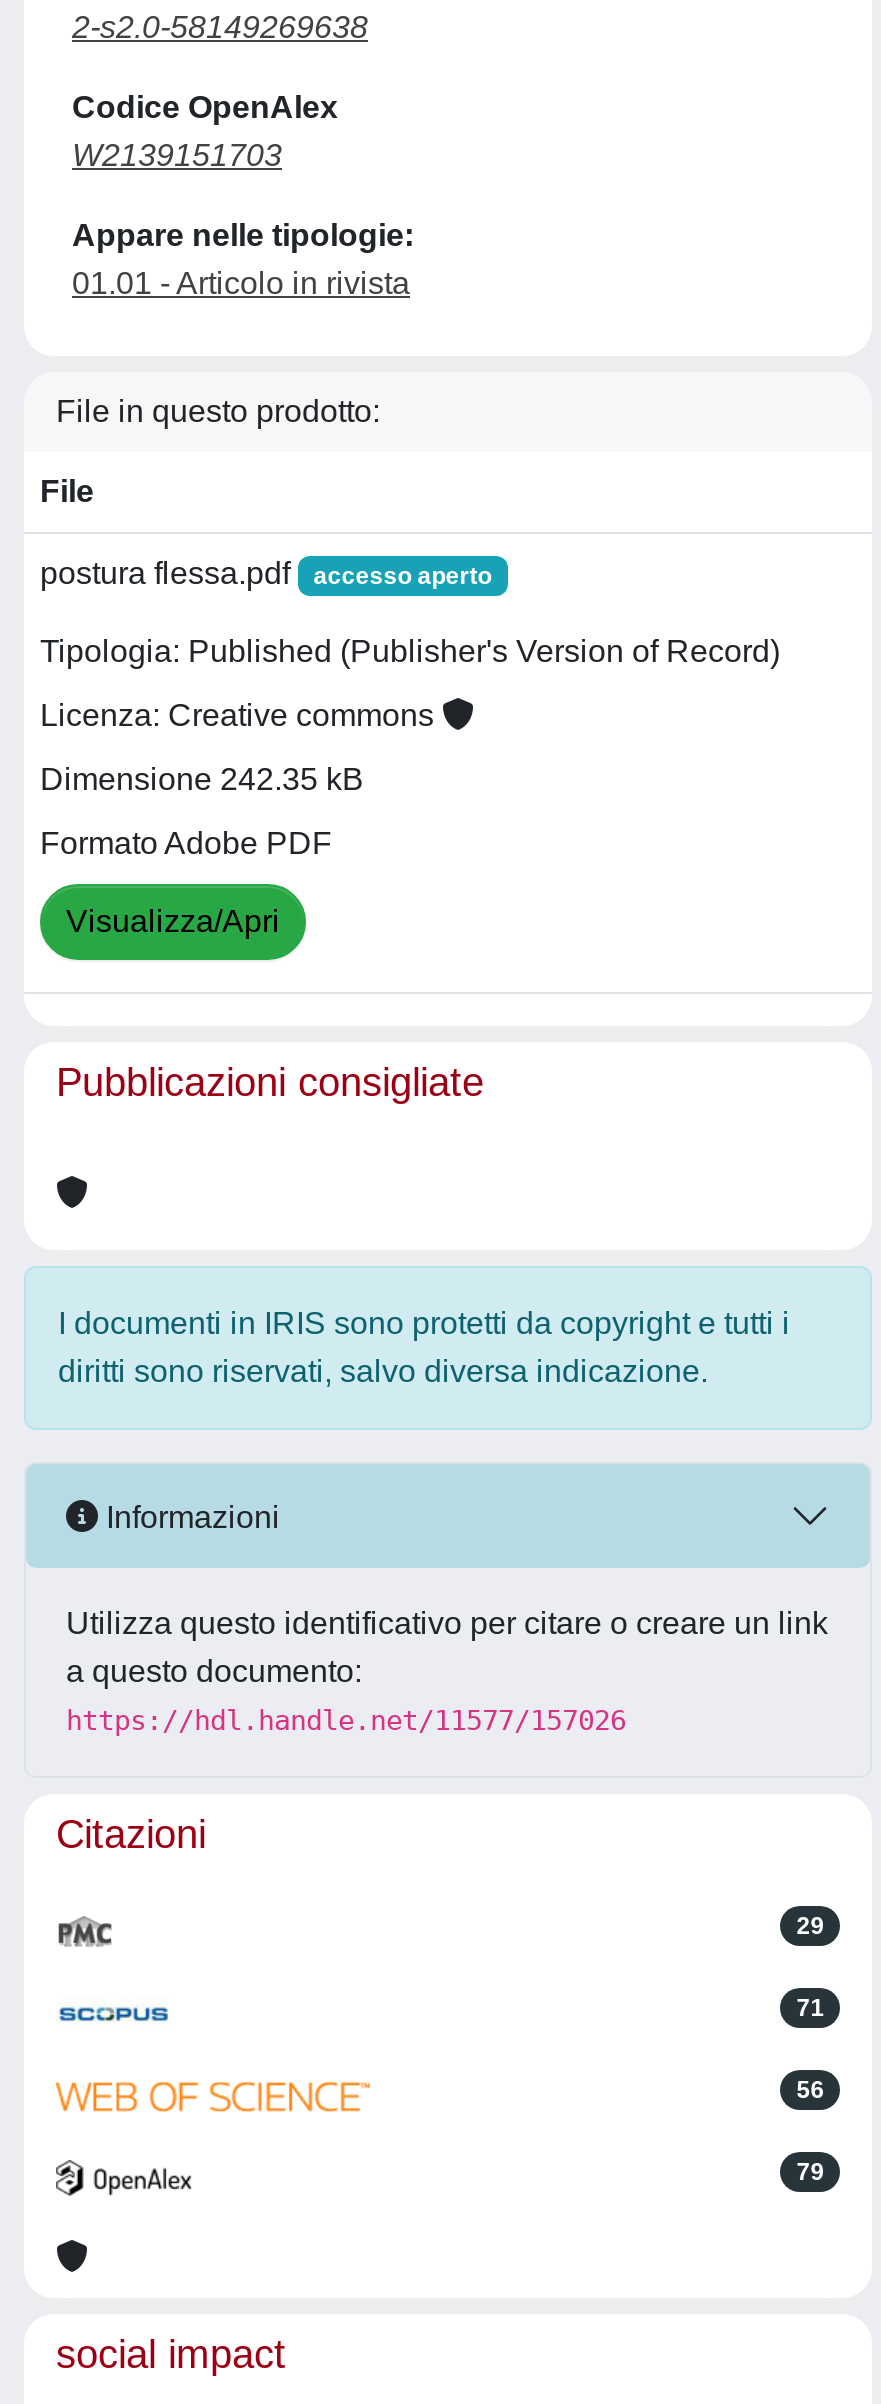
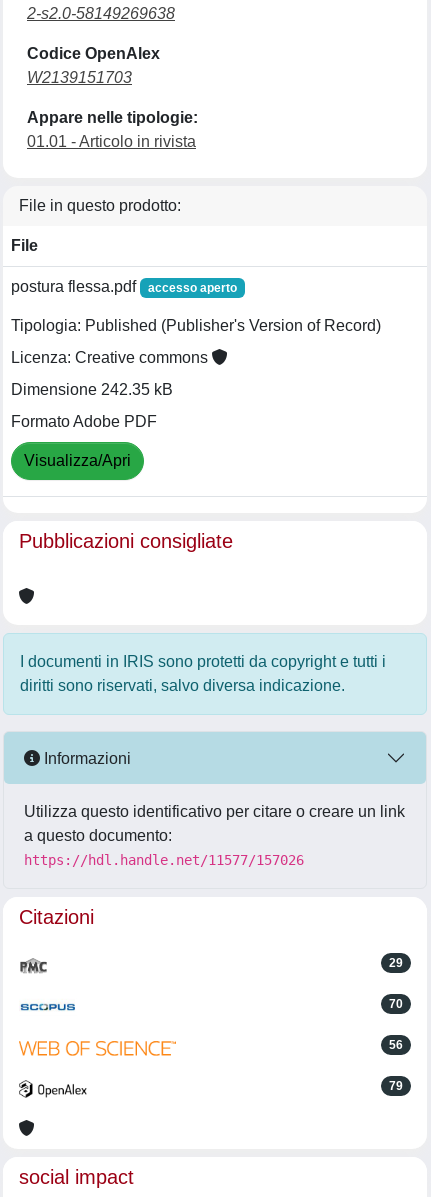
[796,1994,824,2022] 71 -> [389,997,403,1011] 70

